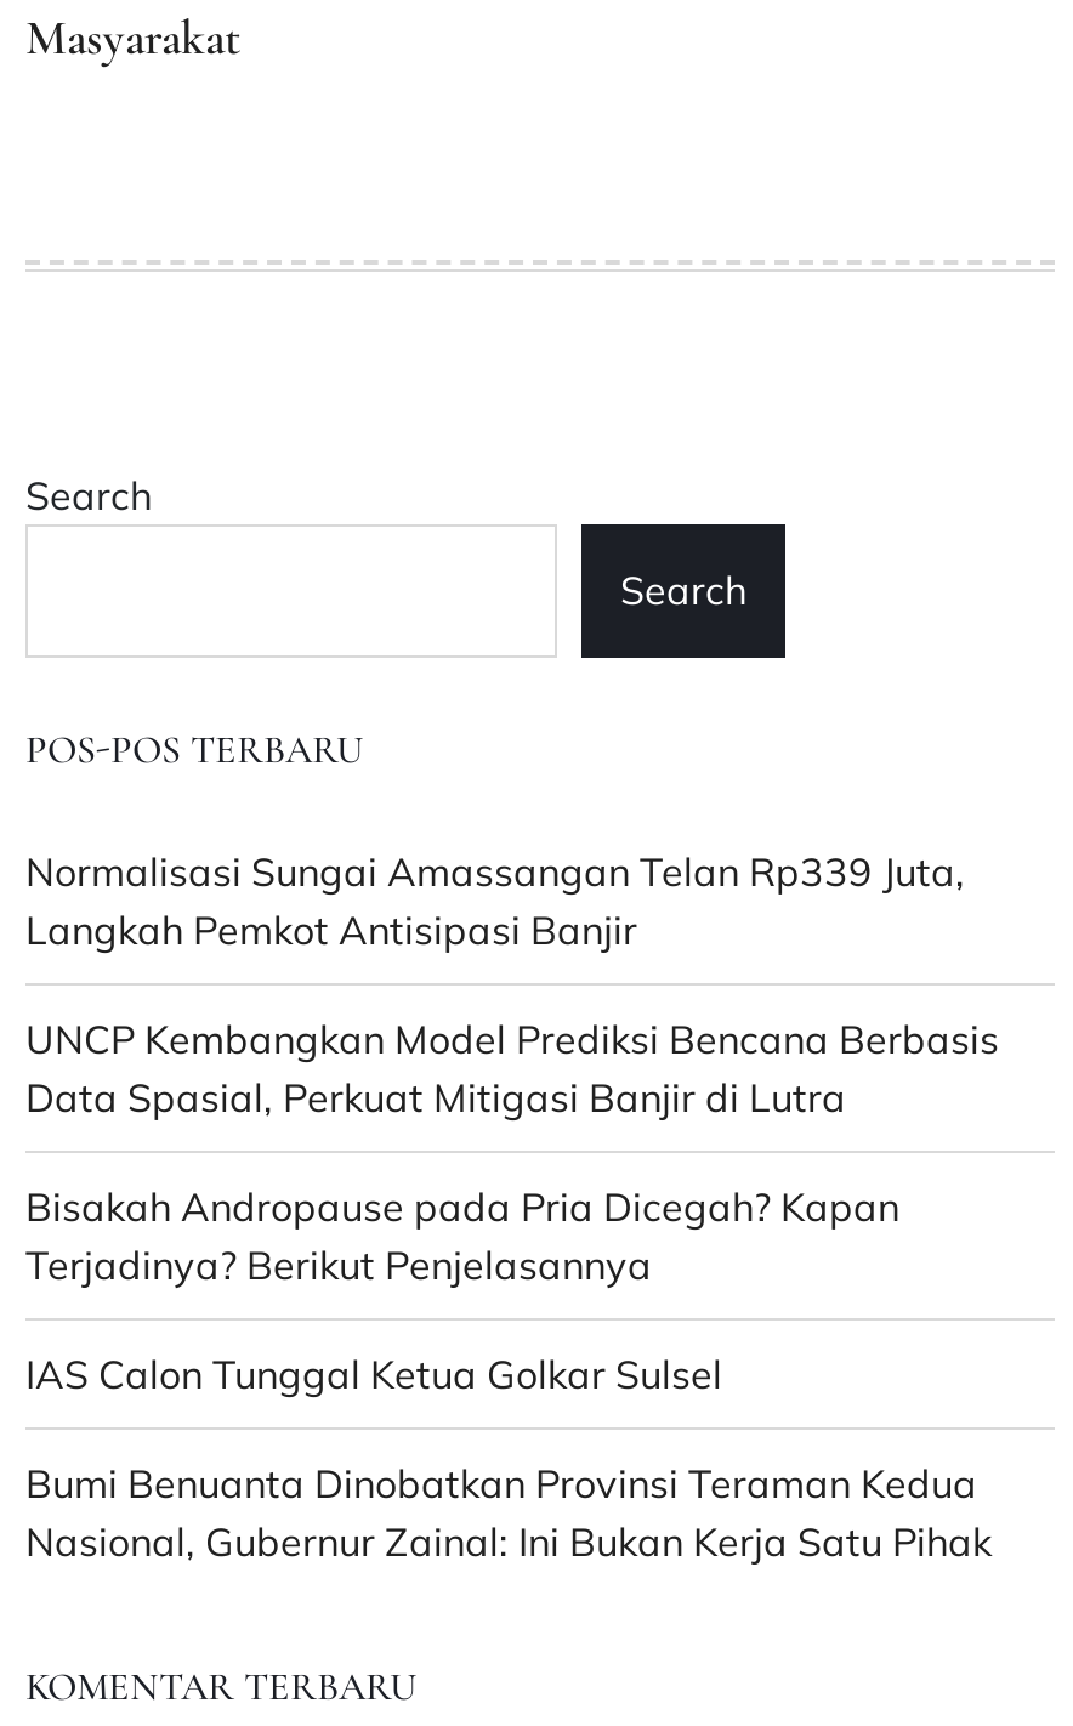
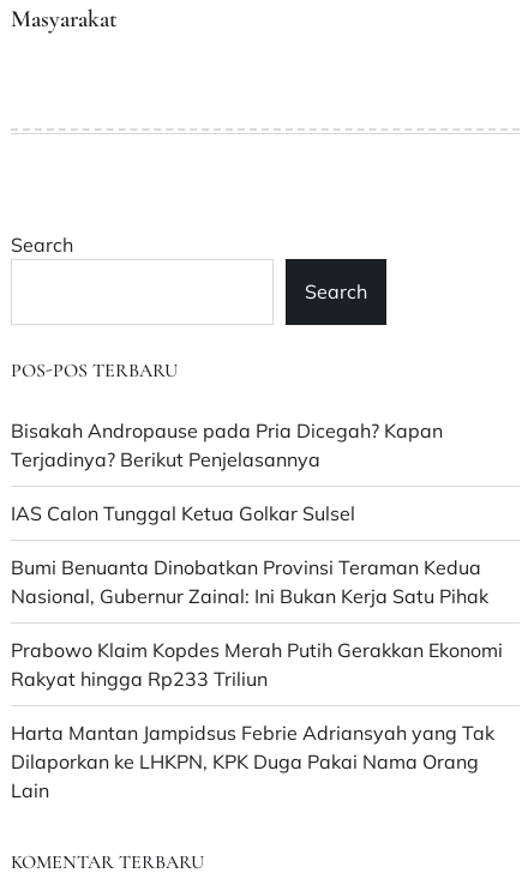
[25,847,999,1121] Normalisasi Sungai Amassangan Telan Rp339 Juta, | Langkah Pemkot Antisipasi Banjir | UNCP Kembangkan Model Prediksi Bencana Berbasis | Data Spasial, Perkuat Mitigasi Banjir di Lutra -> none
moved [25,1182,992,1565] -> [11,418,488,608]: Bisakah Andropause pada Pria Dicegah? Kapan | Terjadinya? Berikut Penjelasannya | IAS Calon Tunggal Ketua Golkar Sulsel | Bumi Benuanta Dinobatkan Provinsi Teraman Kedua | Nasional, Gubernur Zainal: Ini Bukan Kerja Satu Pihak
none -> [11,638,503,802] Prabowo Klaim Kopdes Merah Putih Gerakkan Ekonomi | Rakyat hingga Rp233 Triliun | Harta Mantan Jampidsus Febrie Adriansyah yang Tak | Dilaporkan ke LHKPN, KPK Duga Pakai Nama Orang | Lain

